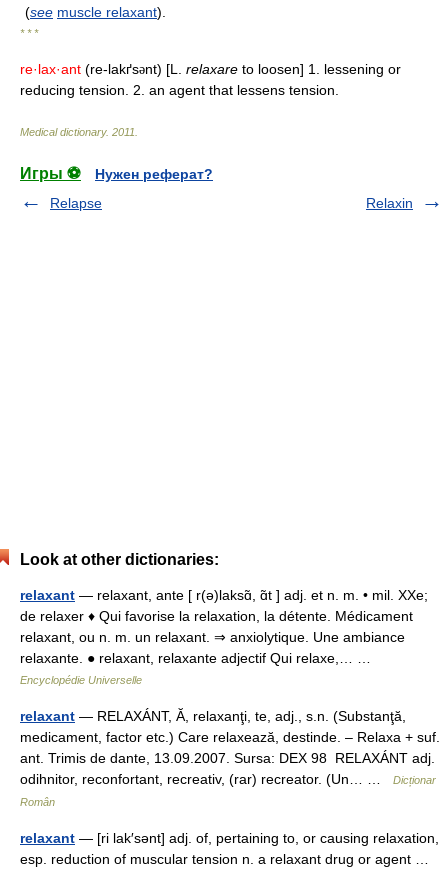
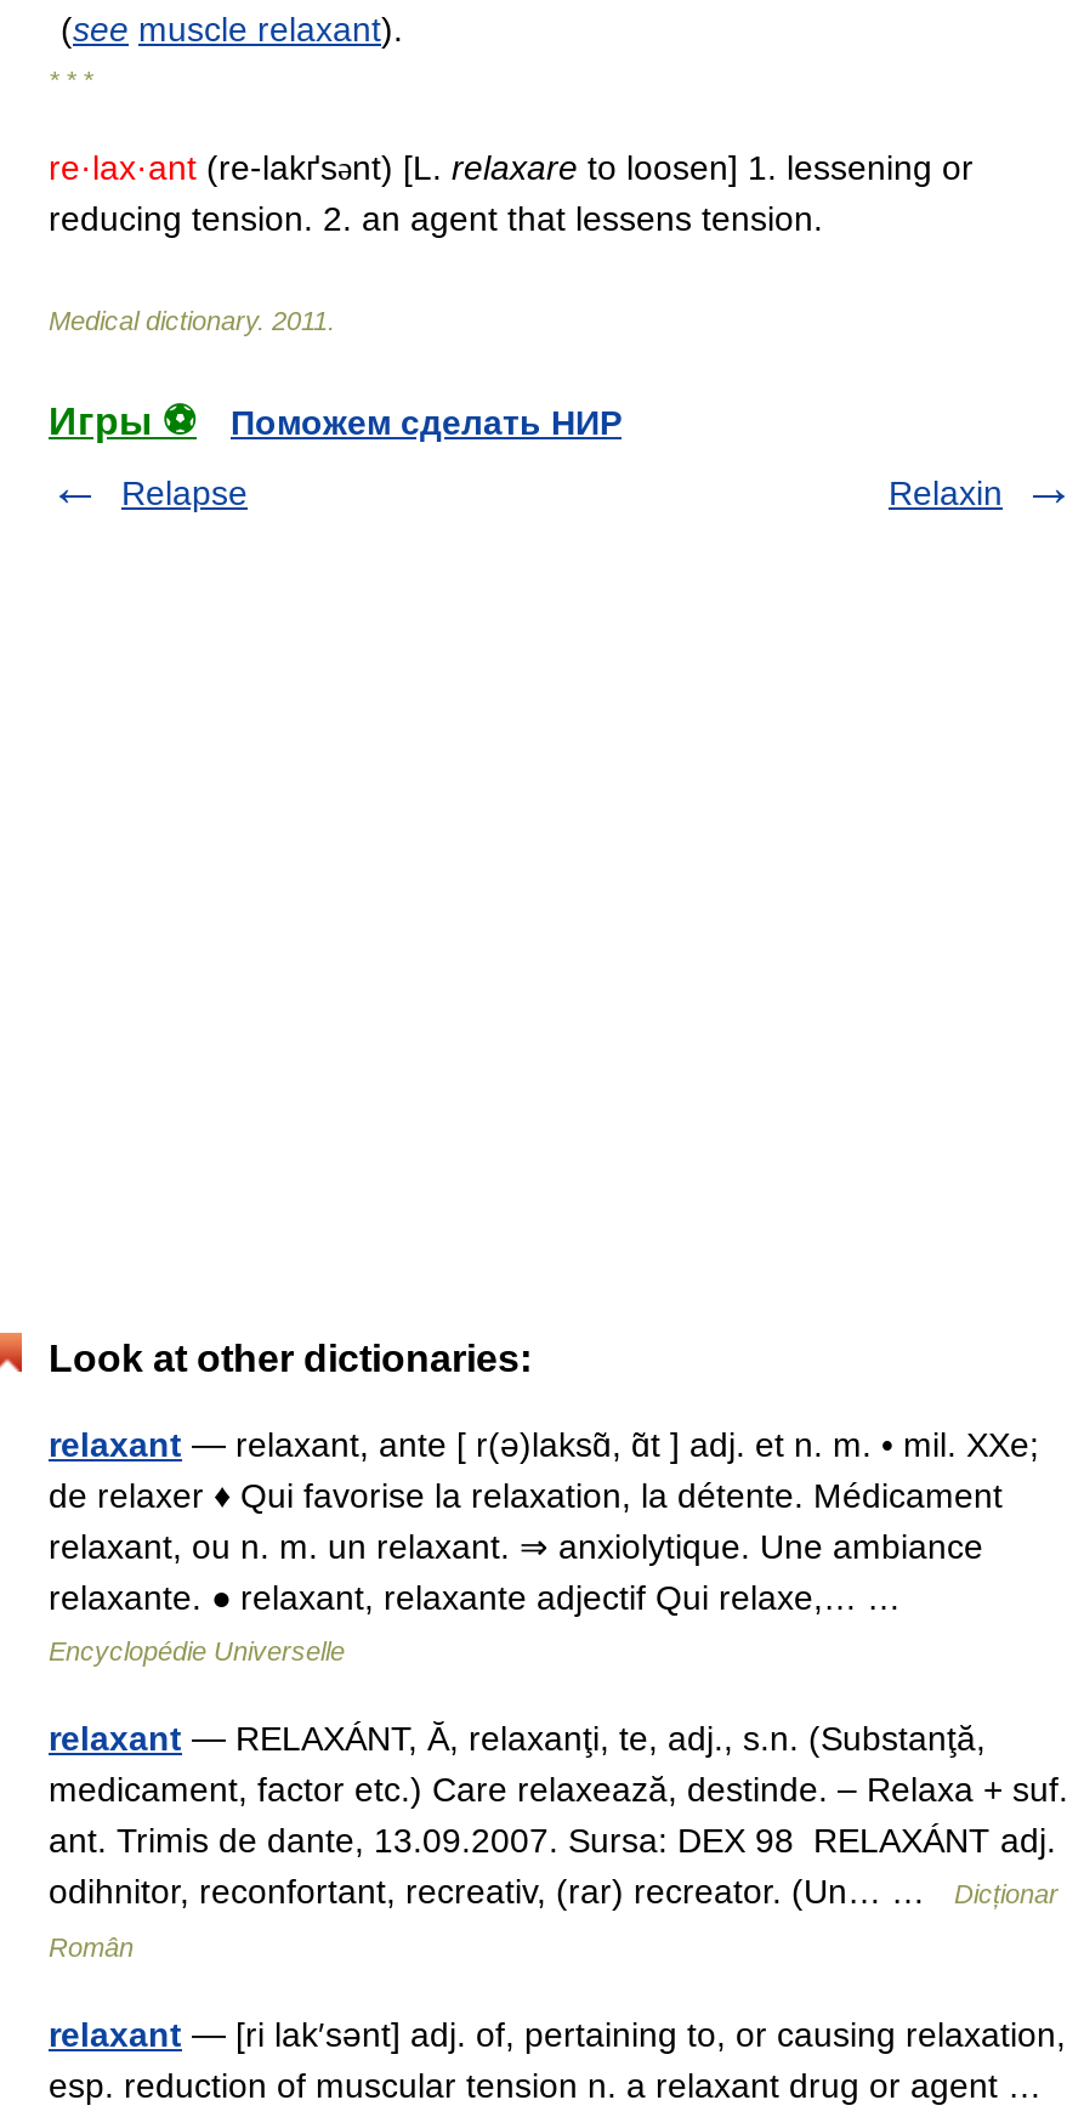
[95,166,213,182] Нужен реферат? -> [231,403,622,442] Поможем сделать НИР

